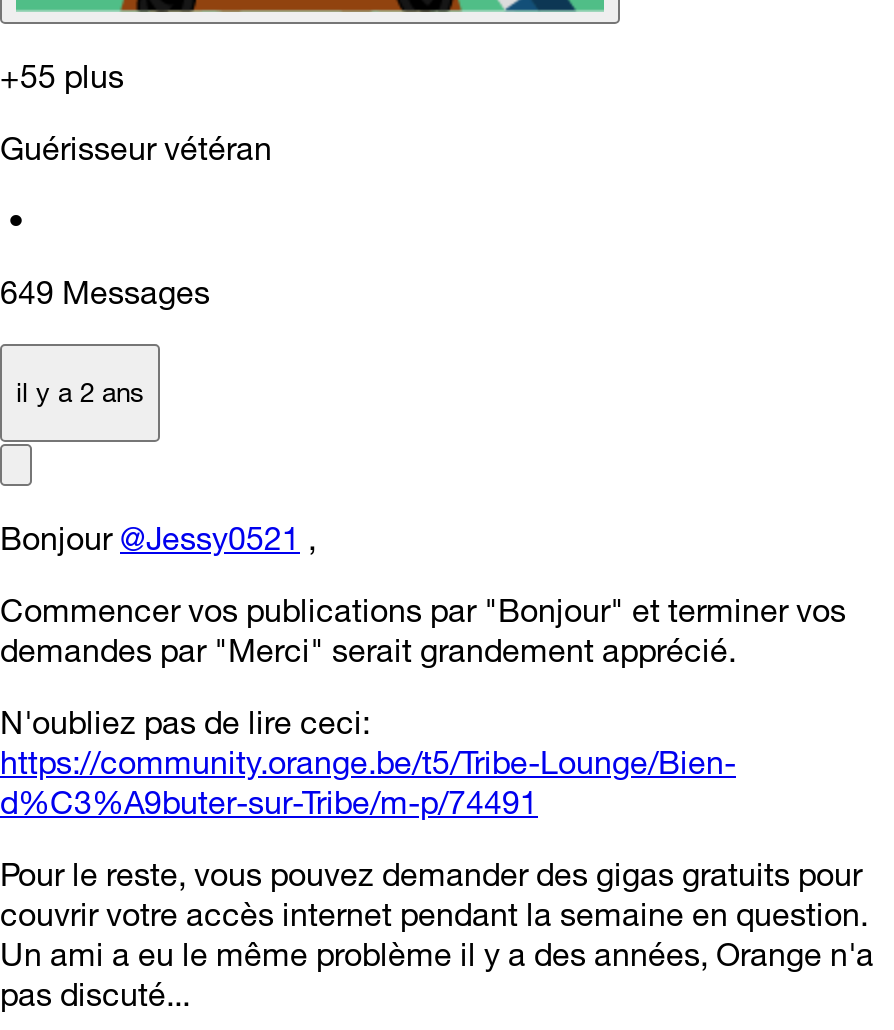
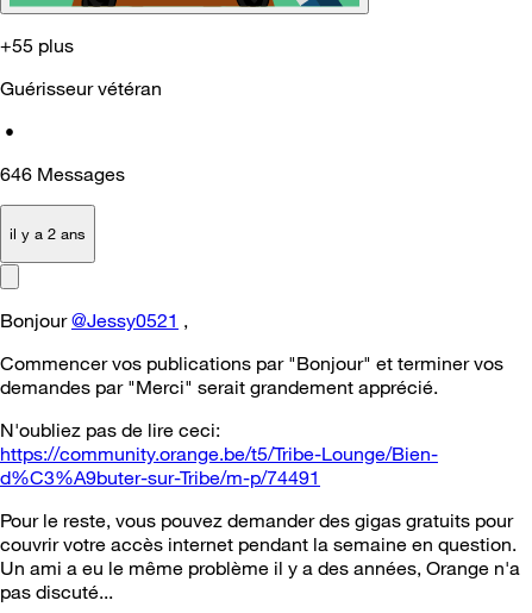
[0,272,210,312] 649 Messages -> [0,162,125,186] 646 Messages

